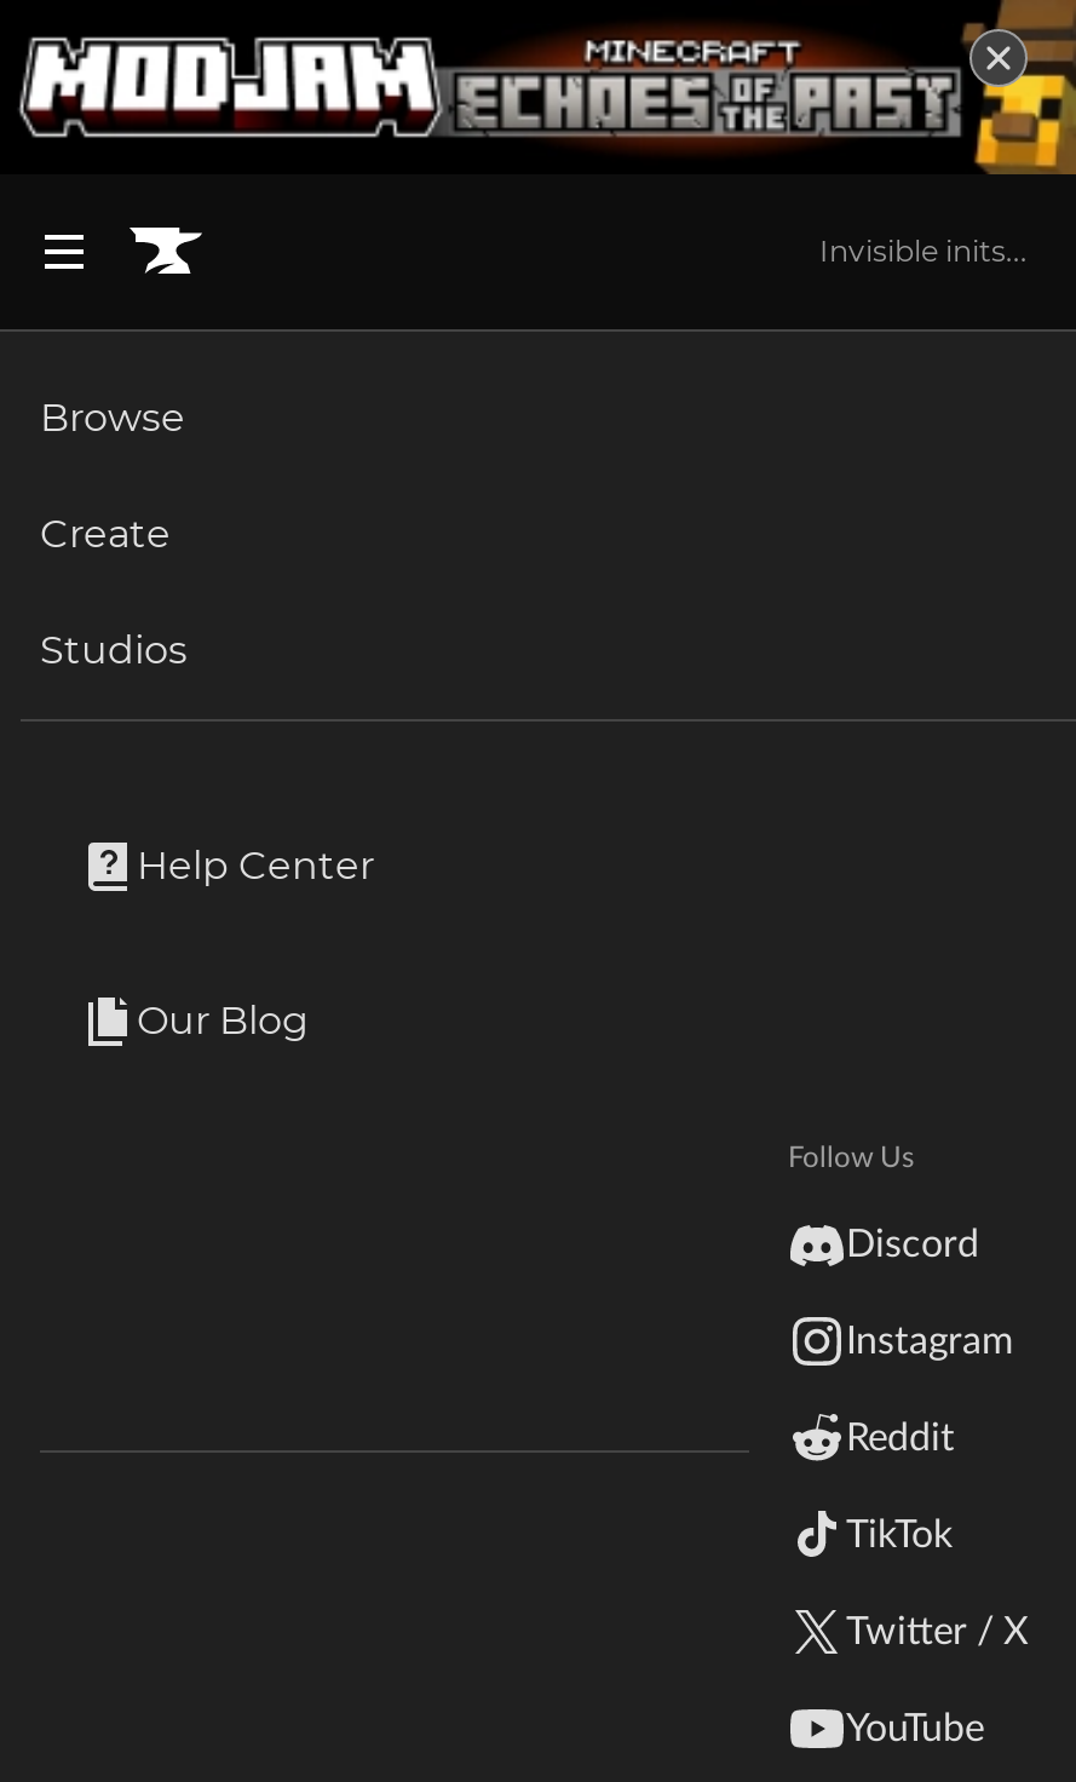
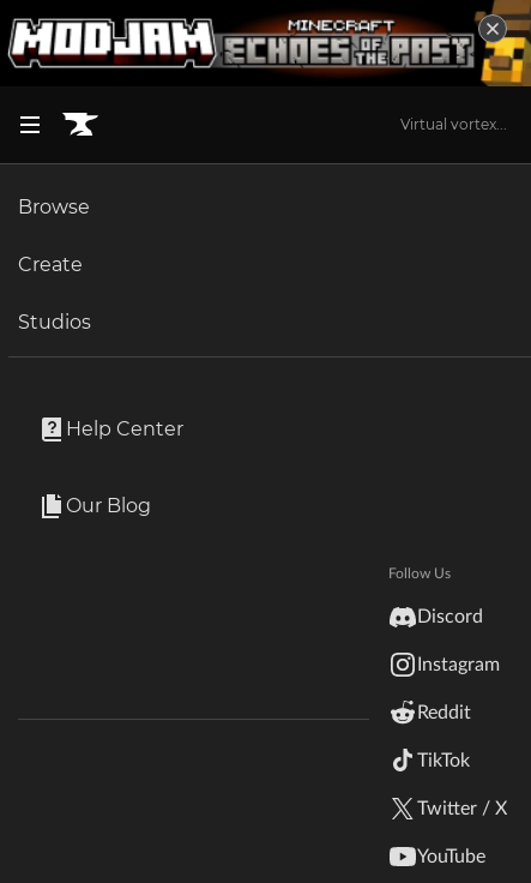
[819,232,1028,268] Invisible inits... -> [400,115,507,133] Virtual vortex...

